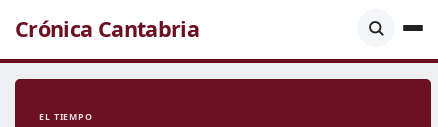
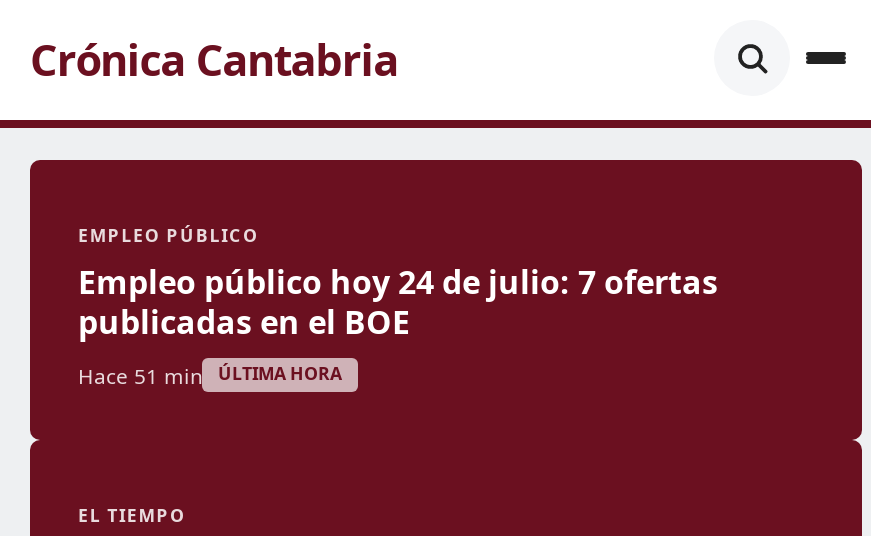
none -> [78,224,718,389] EMPLEO PÚBLICO | Empleo público hoy 24 de julio: 7 ofertas | publicadas en el BOE | Hace 51 min | ÚLTIMA HORA

